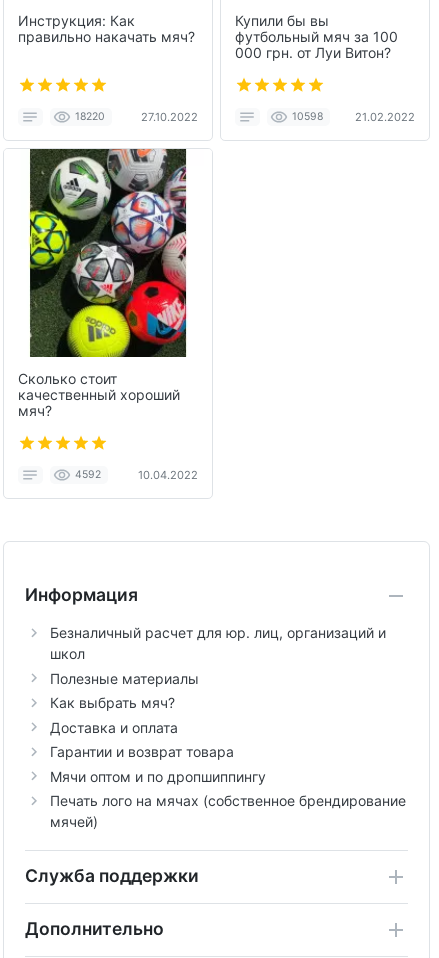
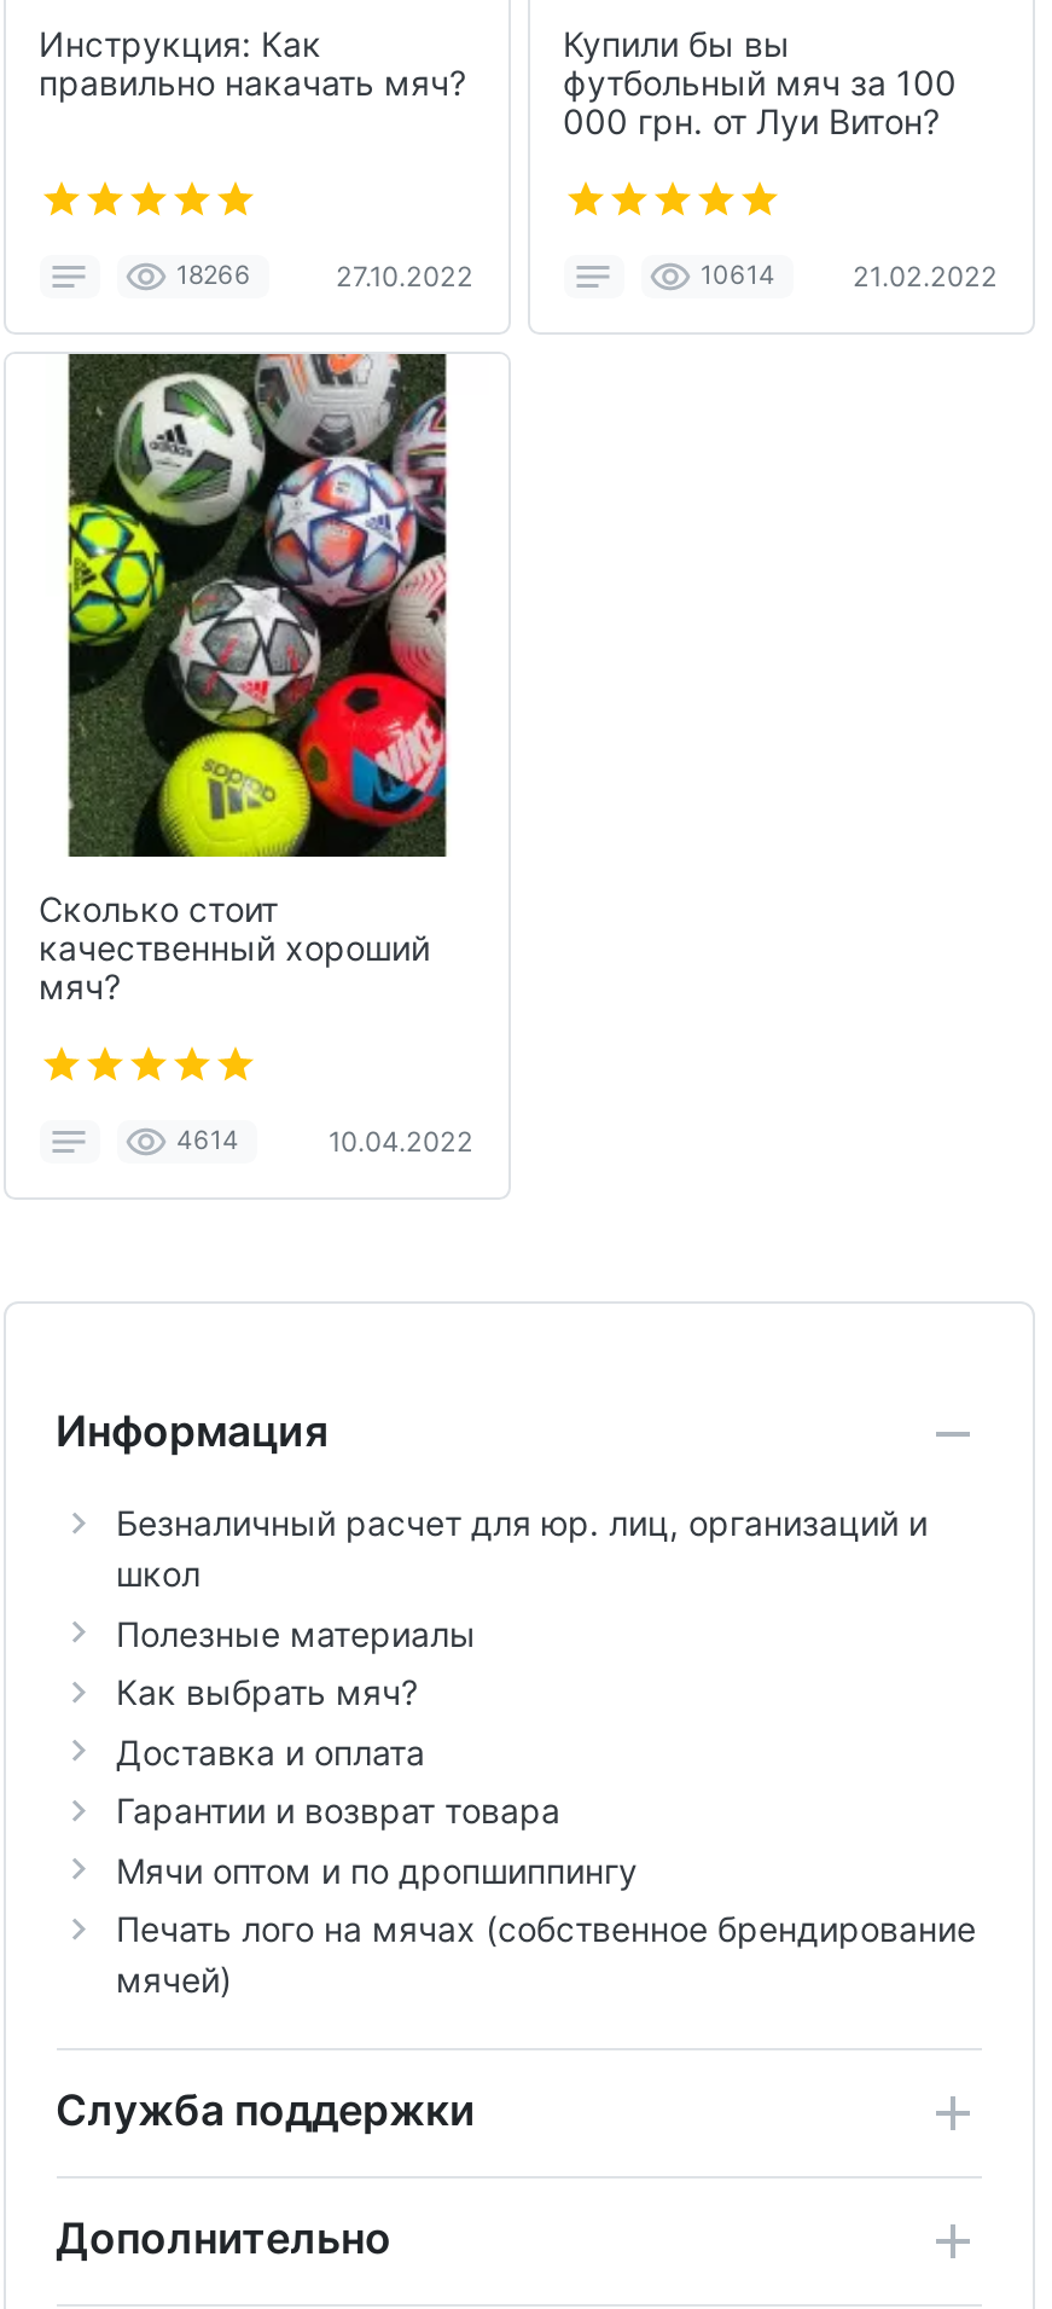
[74,110,104,123] 18220 -> [176,261,251,292] 18266
[291,110,322,123] 10598 -> [701,261,775,292] 10614
[74,468,100,481] 4592 -> [176,1126,239,1158] 4614

